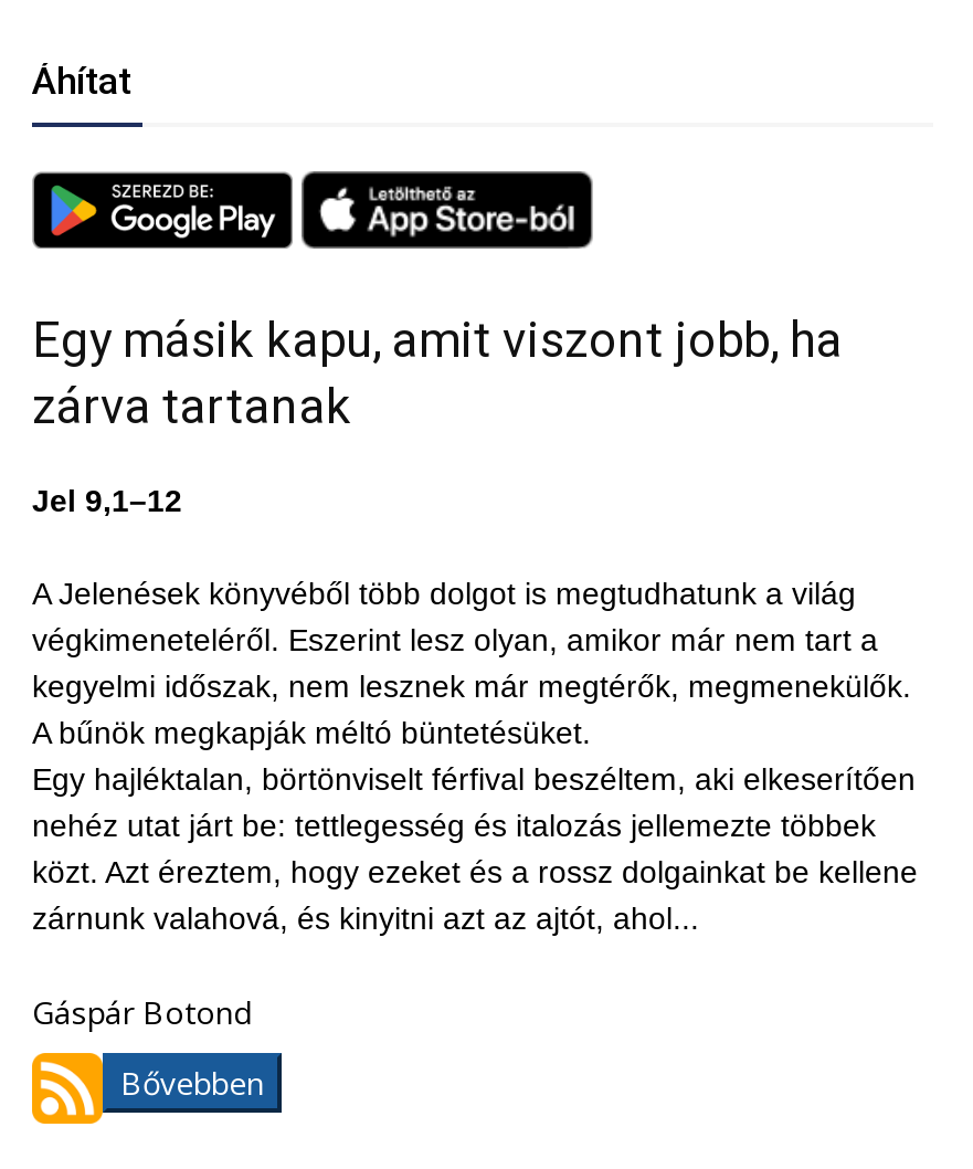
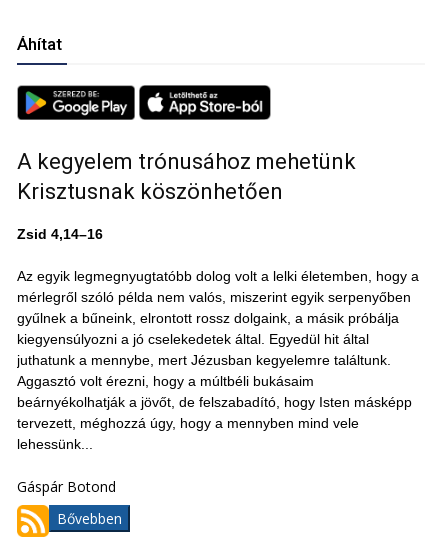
[32,312,843,434] Egy másik kapu, amit viszont jobb, ha | zárva tartanak -> [17,149,356,204] A kegyelem trónusához mehetünk | Krisztusnak köszönhetően
[32,482,182,518] Jel 9,1–12 -> [17,226,103,242] Zsid 4,14–16
[32,575,918,935] A Jelenések könyvéből több dolgot is megtudhatunk a világ | végkimeneteléről. Eszerint lesz olyan, amikor már nem tart a | kegyelmi időszak, nem lesznek már megtérők, megmenekülők. | A bűnök megkapják méltó büntetésüket. | Egy hajléktalan, börtönviselt férfival beszéltem, aki elkeserítően | nehéz utat járt be: tettlegesség és italozás jellemezte többek | közt. Azt éreztem, hogy ezeket és a rossz dolgainkat be kellene | zárnunk valahová, és kinyitni azt az ajtót, ahol... -> [17,268,419,452] Az egyik legmegnyugtatóbb dolog volt a lelki életemben, hogy a | mérlegről szóló példa nem valós, miszerint egyik serpenyőben | gyűlnek a bűneink, elrontott rossz dolgaink, a másik próbálja | kiegyensúlyozni a jó cselekedetek által. Egyedül hit által | juthatunk a mennybe, mert Jézusban kegyelemre találtunk. | Aggasztó volt érezni, hogy a múltbéli bukásaim | beárnyékolhatják a jövőt, de felszabadító, hogy Isten másképp | tervezett, méghozzá úgy, hogy a mennyben mind vele | lehessünk...

